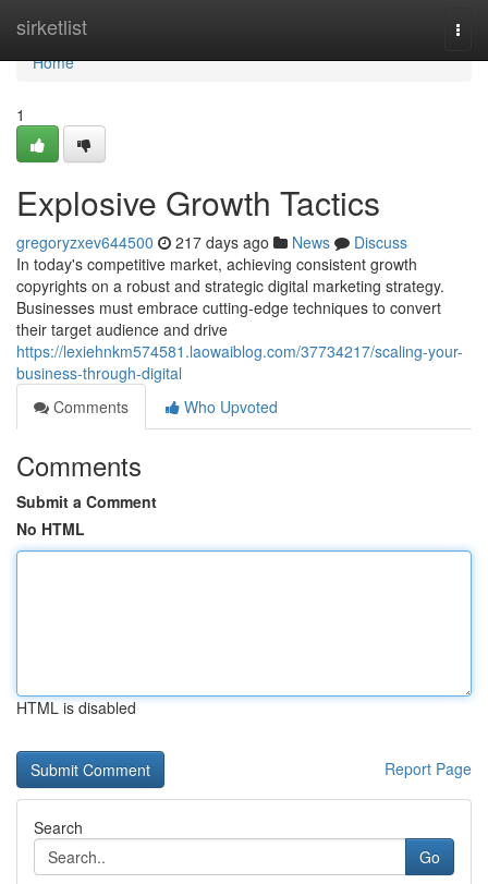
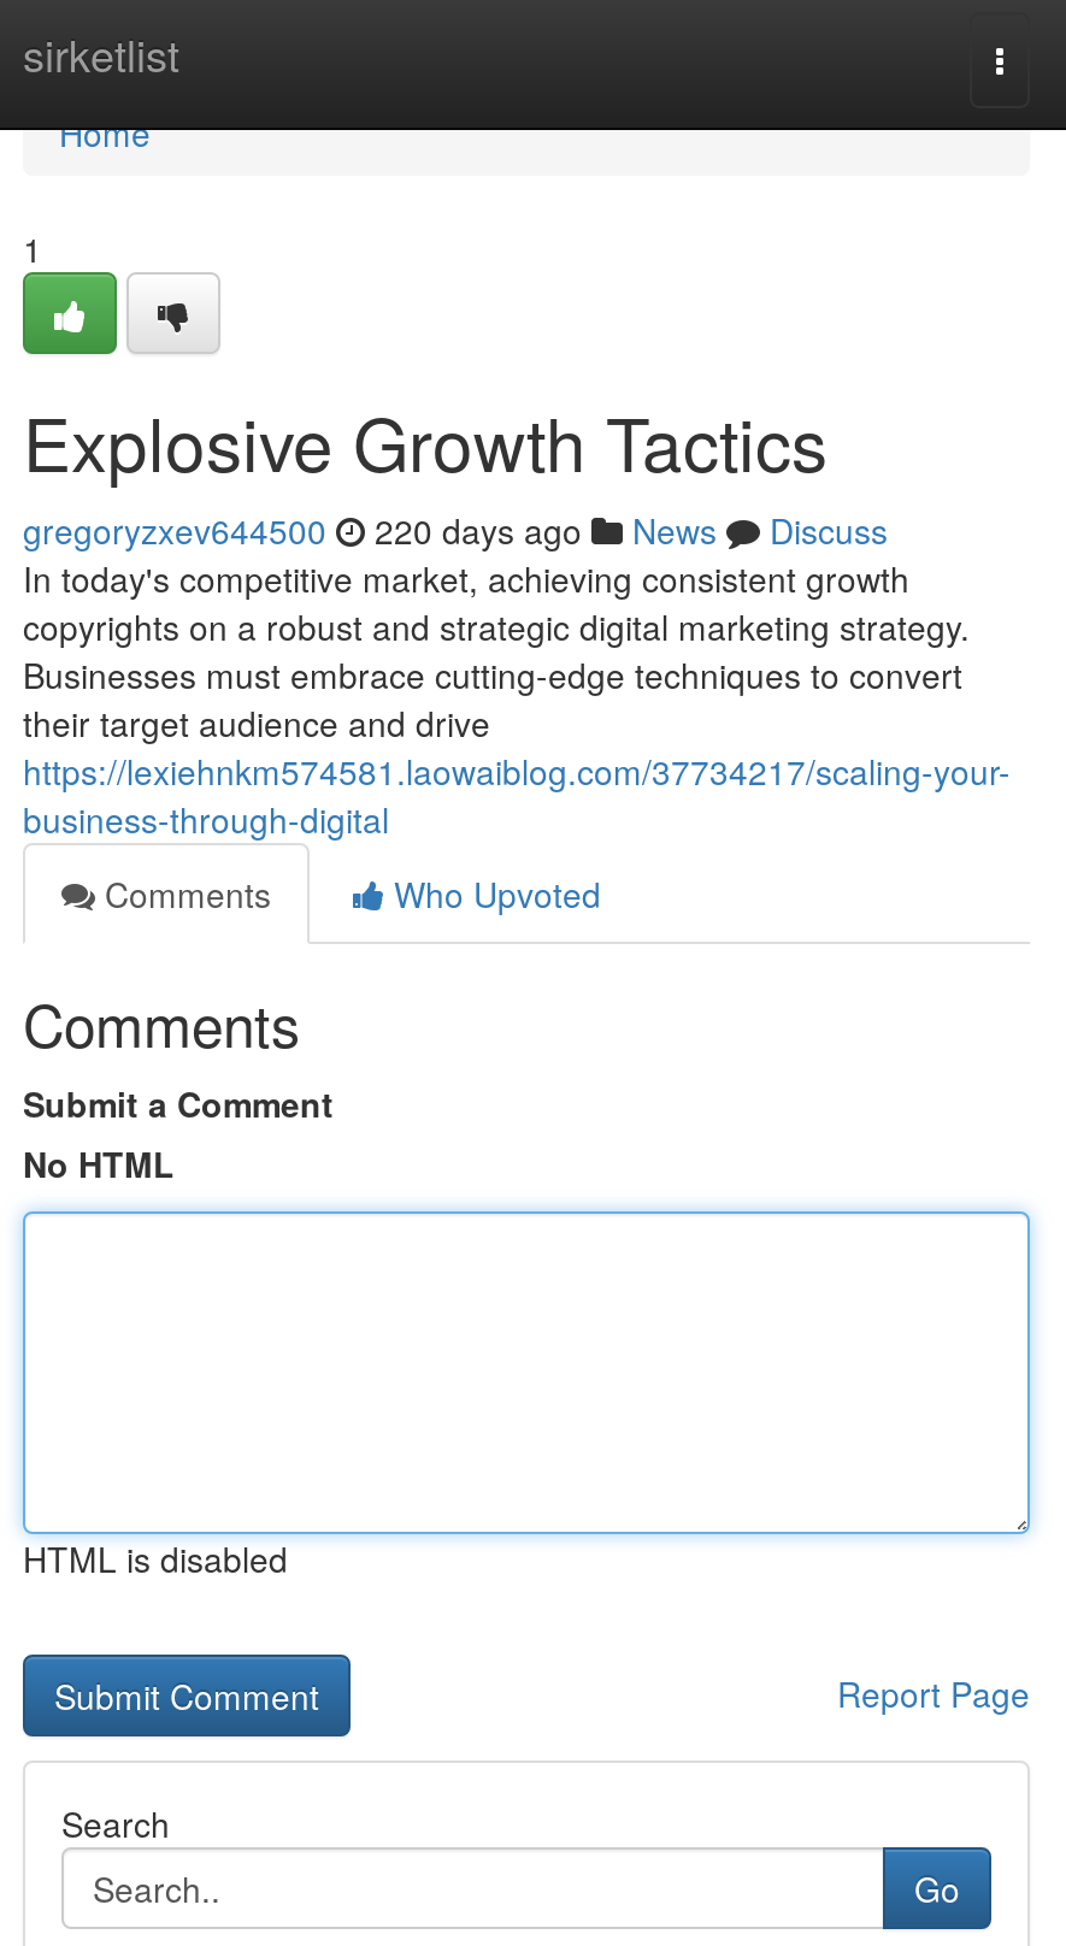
[16,231,407,253] gregoryzxev644500 217 days ago News Discuss -> [23,506,888,554] gregoryzxev644500 220 days ago News Discuss

